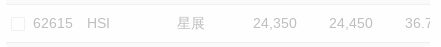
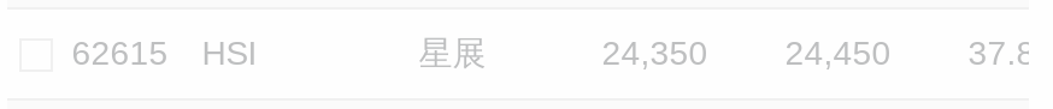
[253,15,433,31] 24,350 24,450 36.7 -> [602,34,1036,72] 24,350 24,450 37.8

